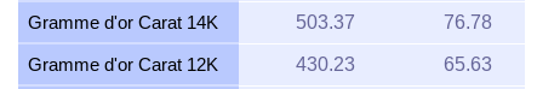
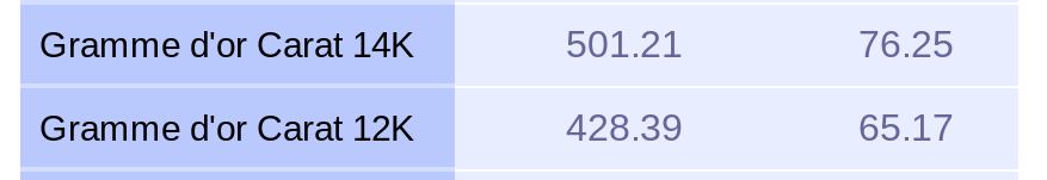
[295,13,355,33] 503.37 -> [566,25,683,66] 501.21
[444,13,492,33] 76.78 -> [858,25,954,66] 76.25
[295,55,355,75] 430.23 -> [566,108,683,149] 428.39
[444,55,492,75] 65.63 -> [858,108,954,149] 65.17

